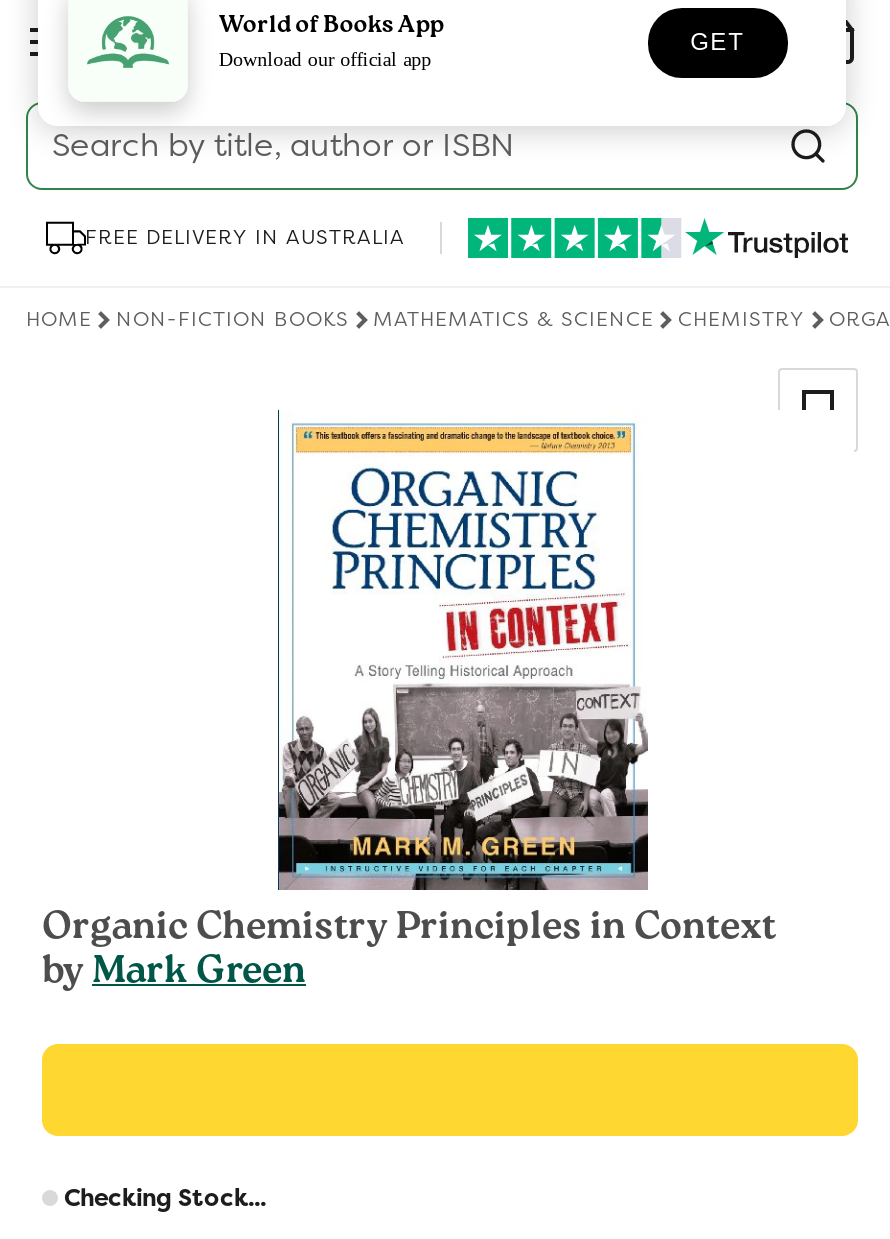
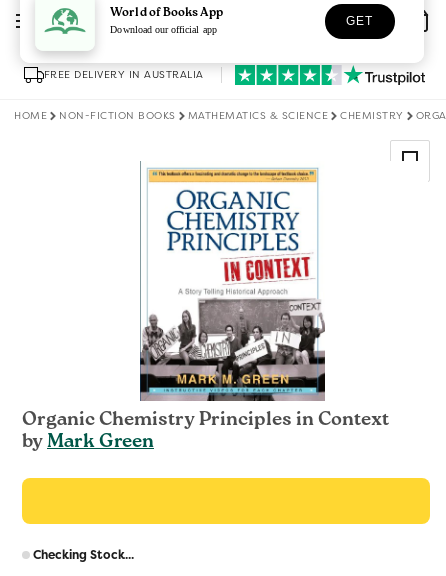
[52,128,514,164] Search by title, author or ISBN -> none

